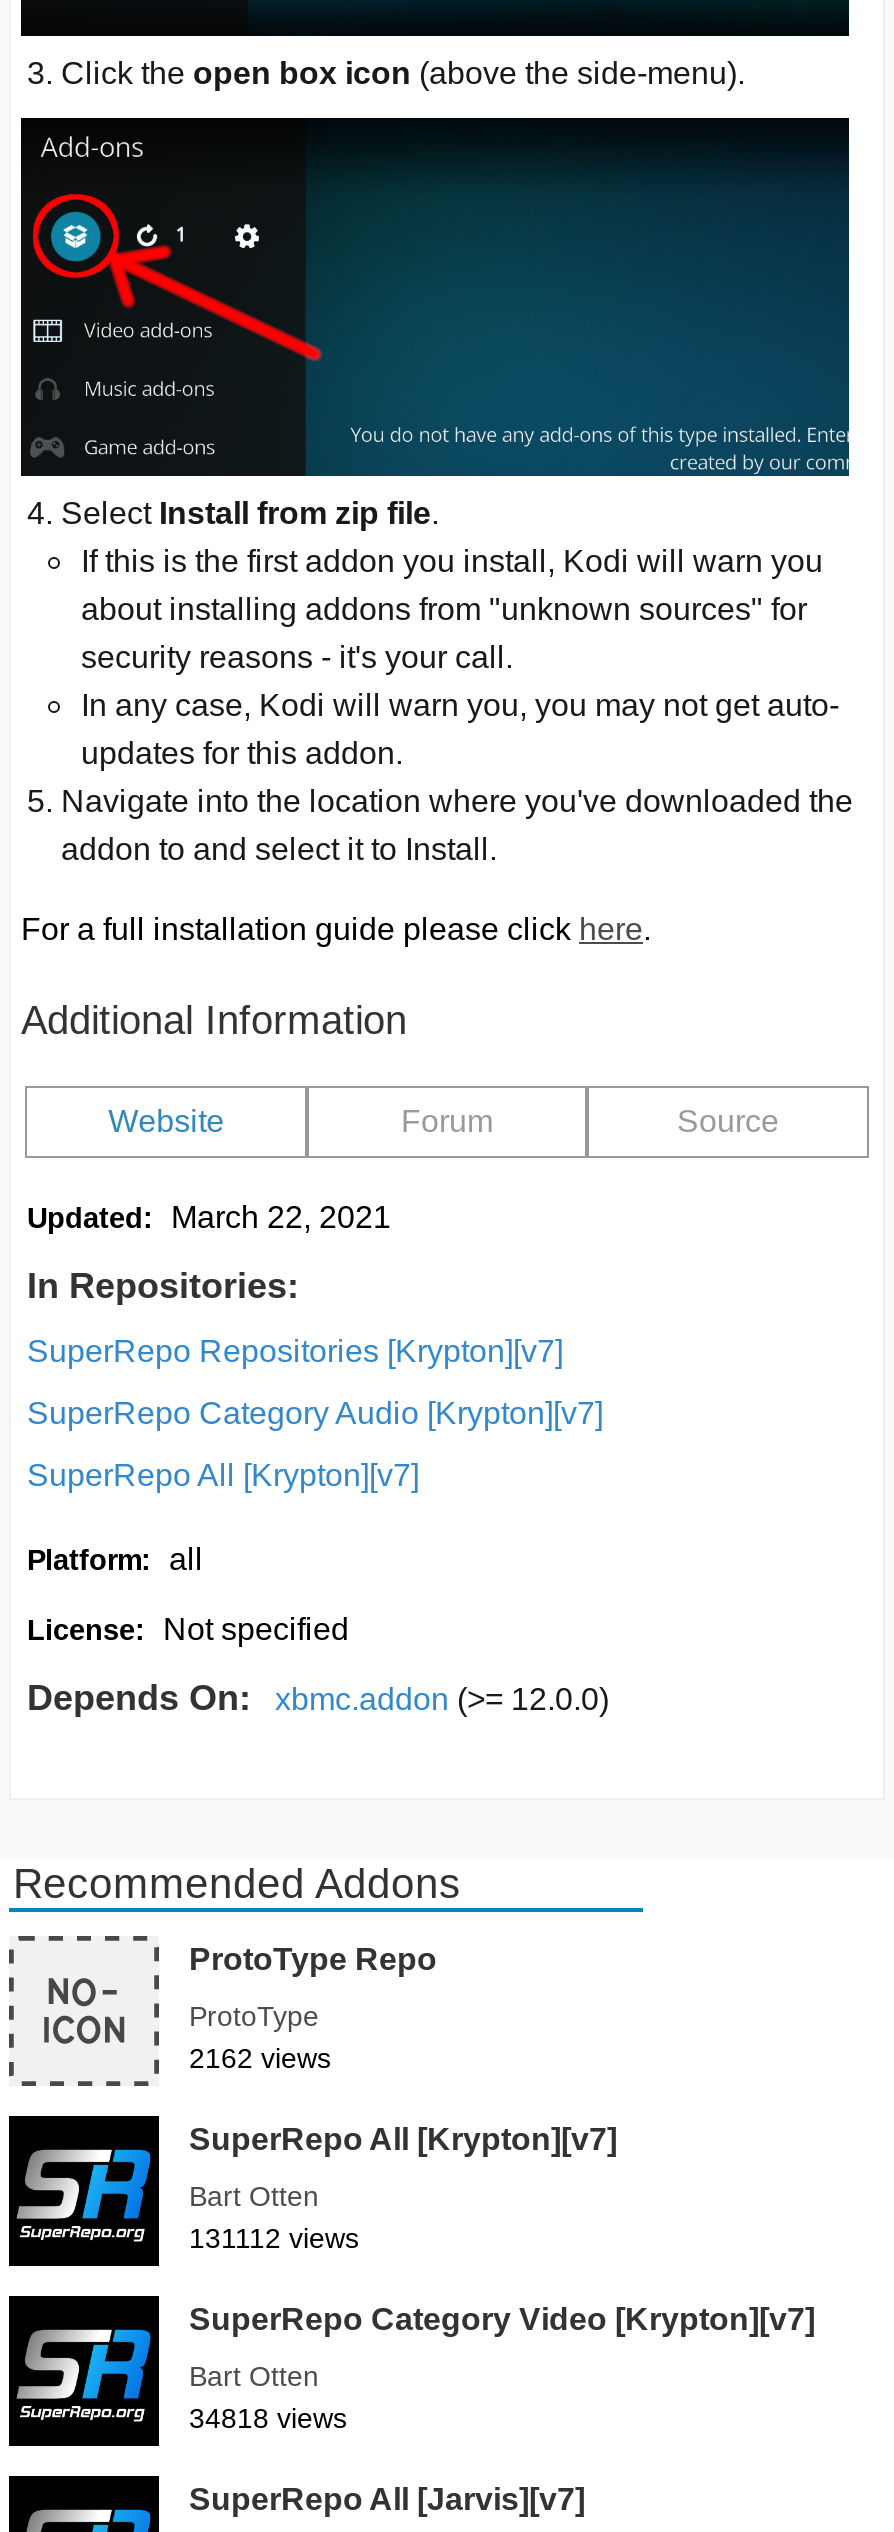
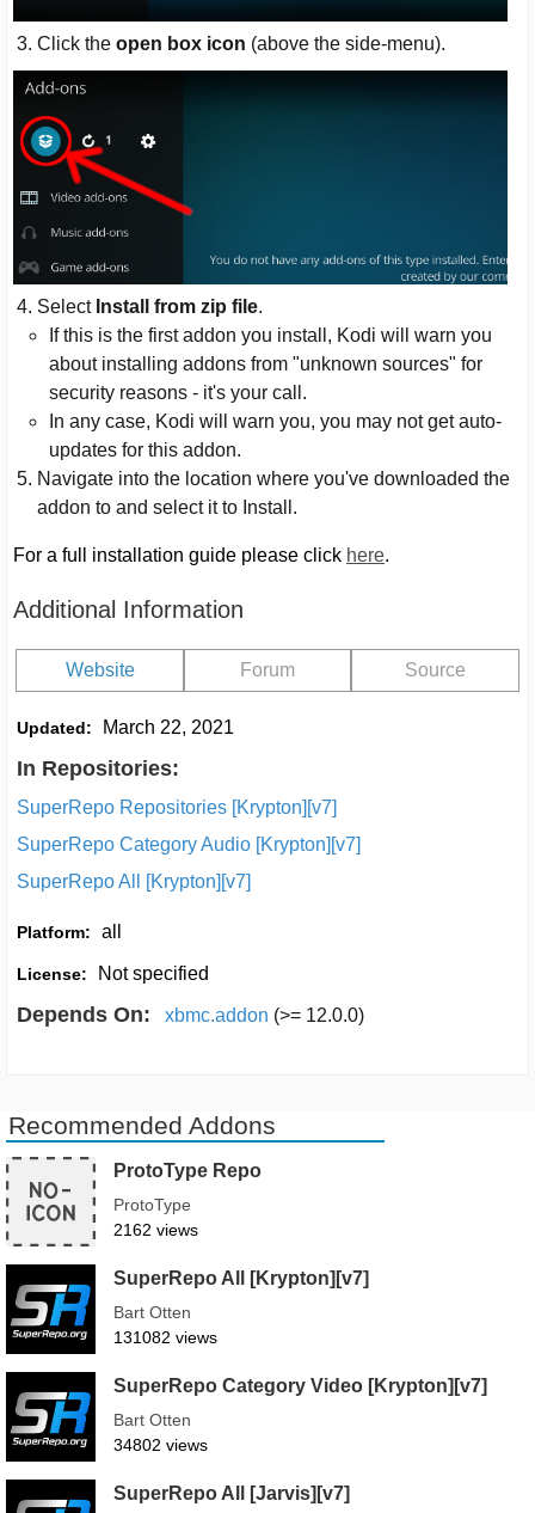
[189,2221,359,2253] 131112 views -> [113,1327,217,1347] 131082 views
[189,2401,347,2433] 34818 views -> [113,1435,208,1454] 34802 views

